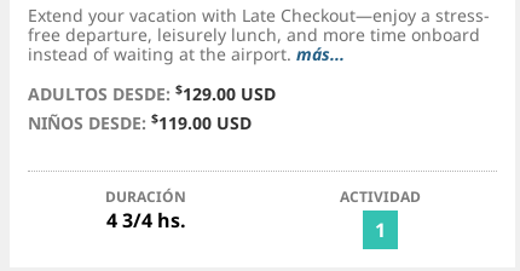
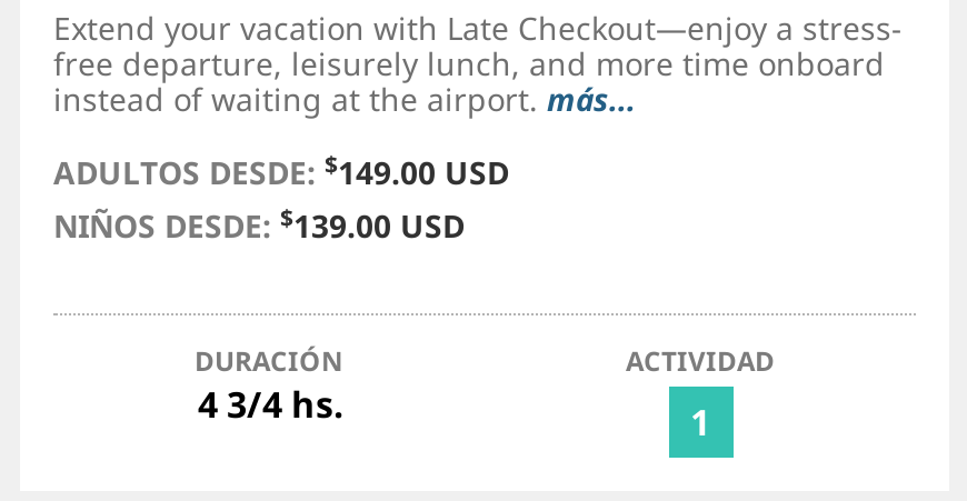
[28,81,276,105] ADULTOS DESDE: $129.00 USD -> [53,149,509,194] ADULTOS DESDE: $149.00 USD
[28,110,252,135] NIÑOS DESDE: $119.00 USD -> [53,202,465,247] NIÑOS DESDE: $139.00 USD

